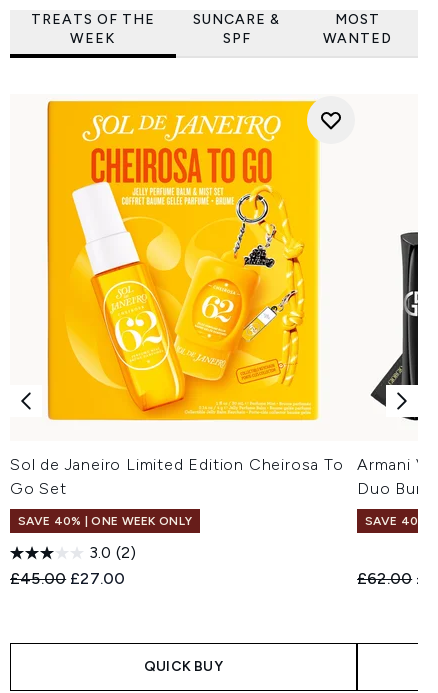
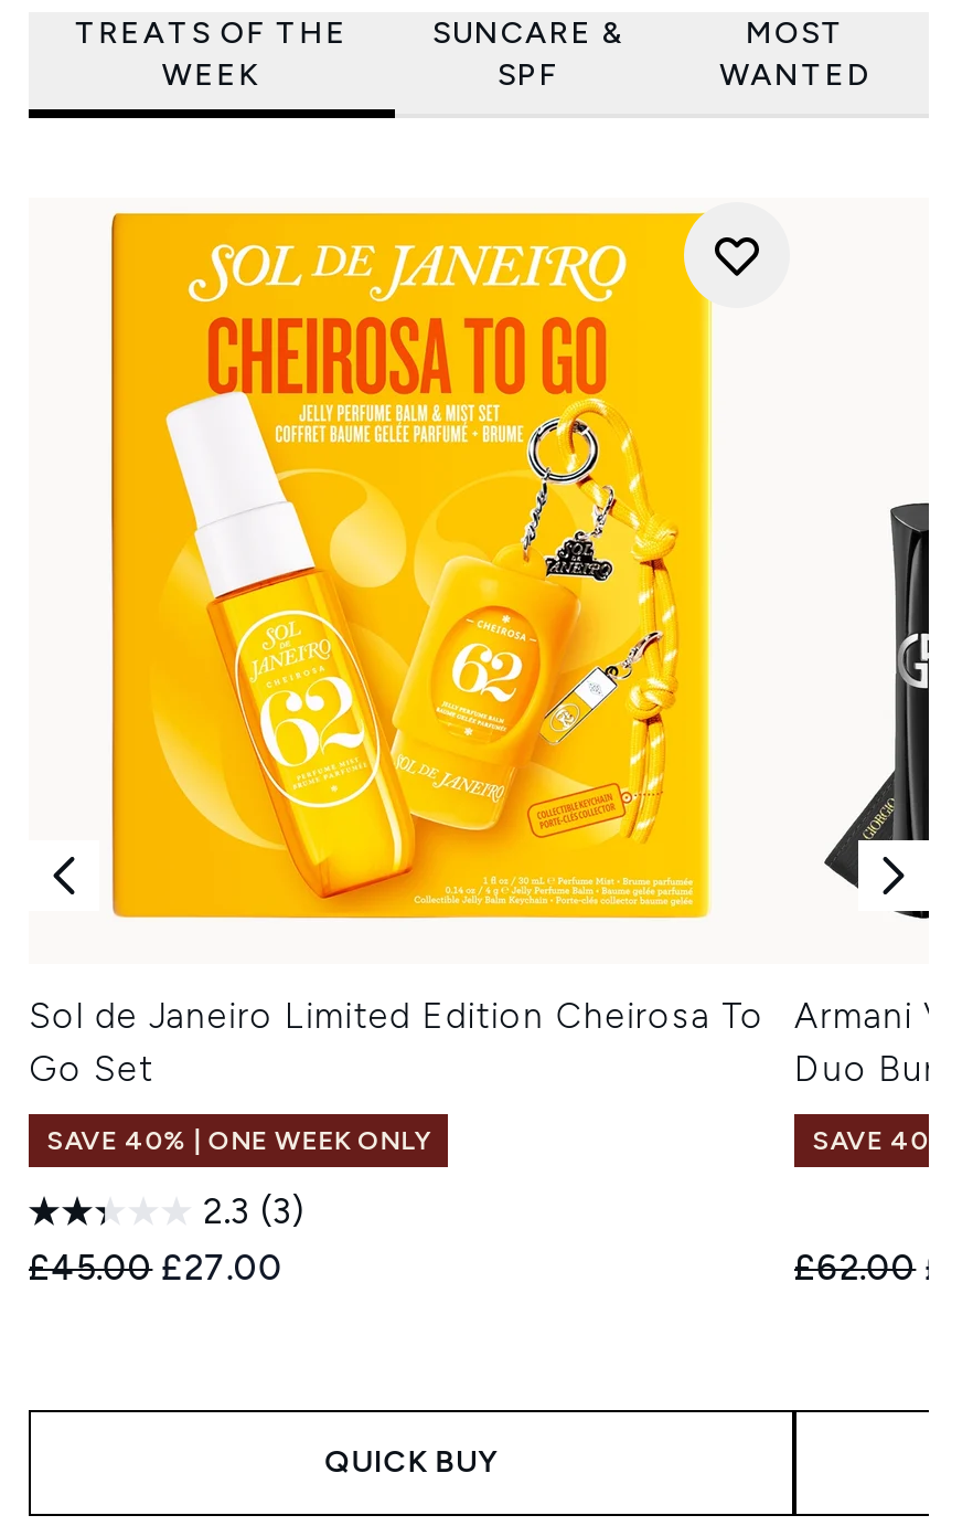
[89,543,136,562] 3.0 (2) -> [203,1189,304,1231] 2.3 (3)

